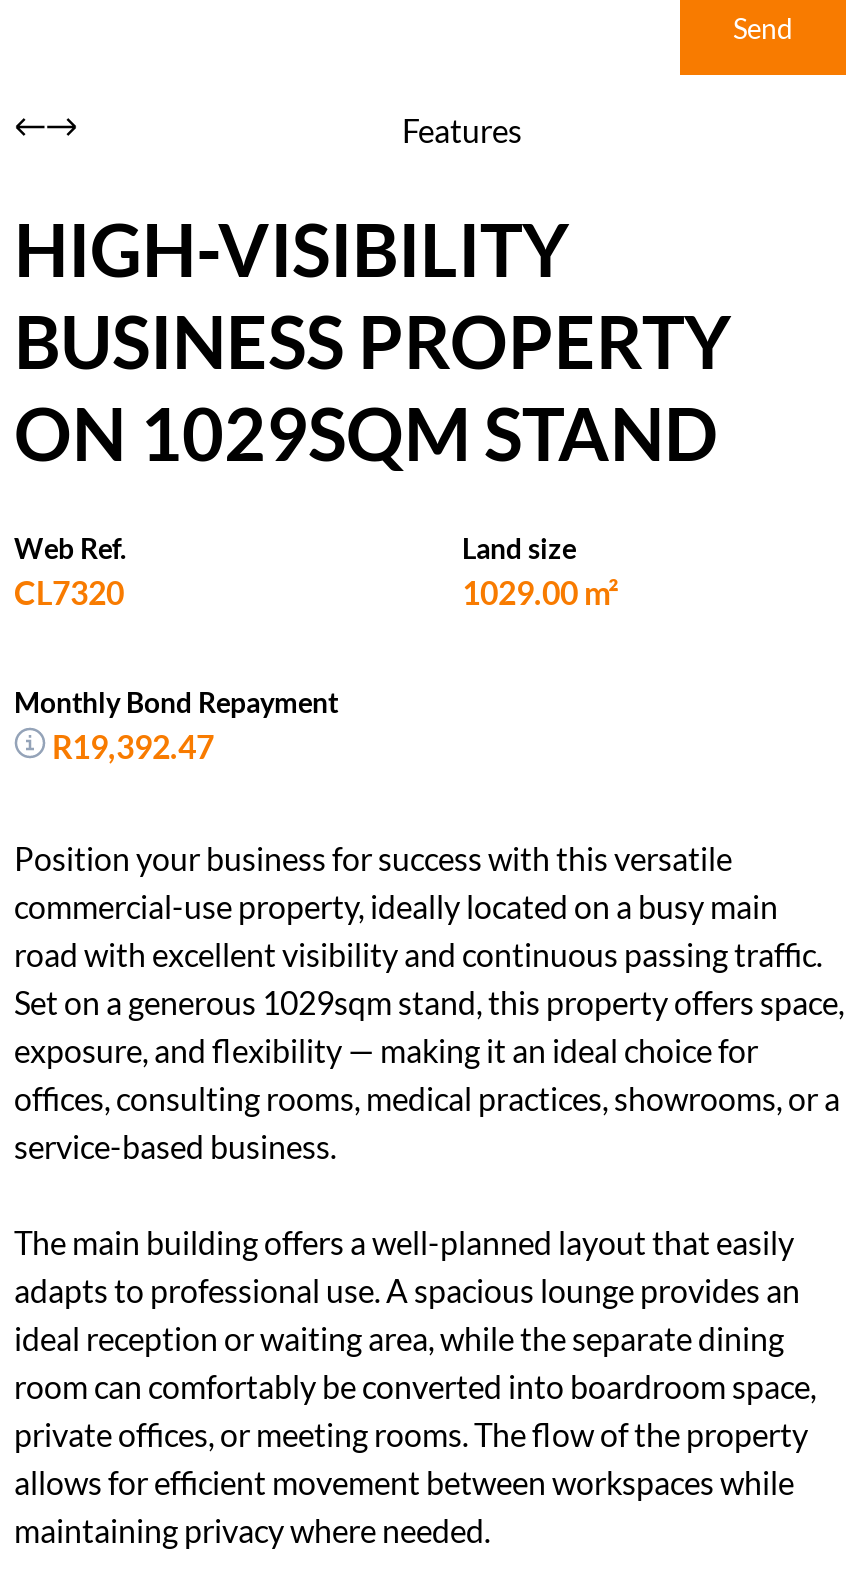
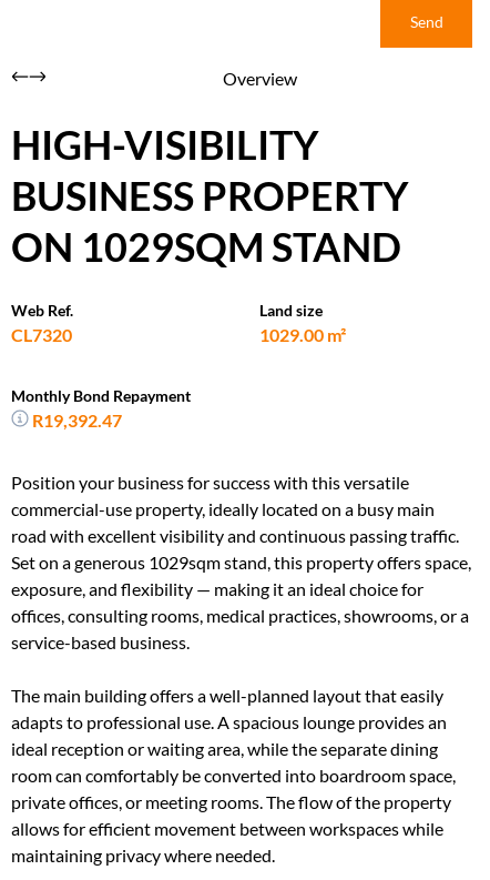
[402,111,522,149] Features -> [222,68,297,89] Overview

